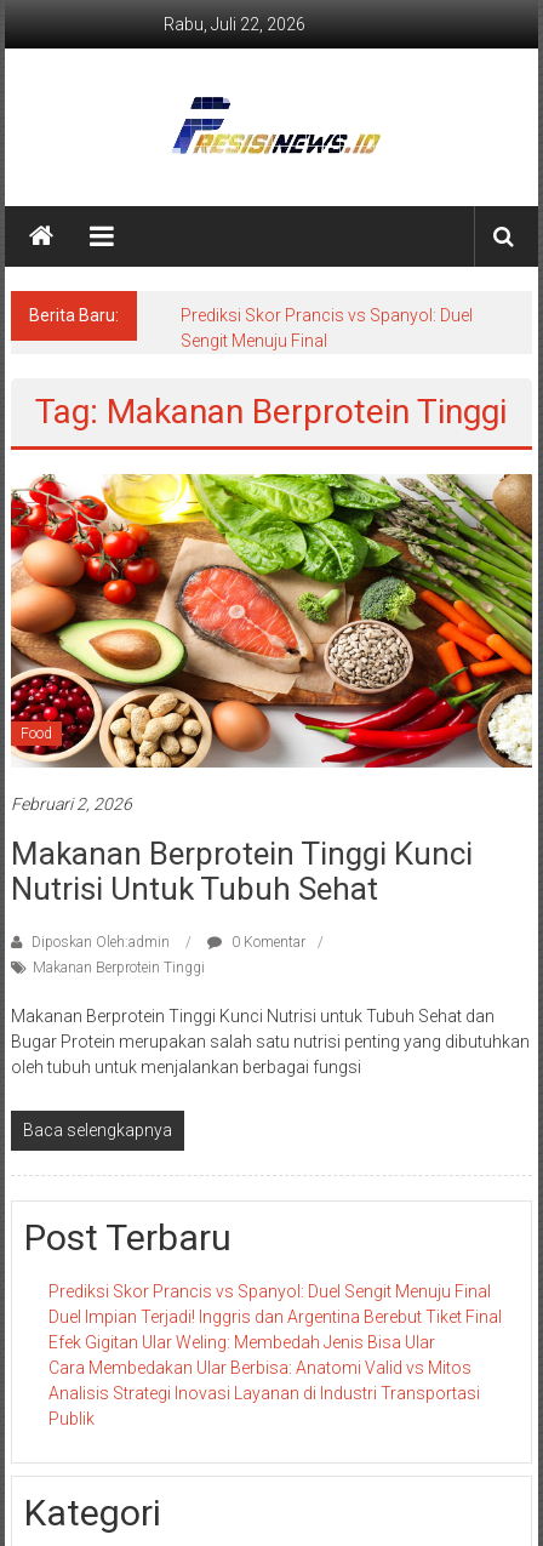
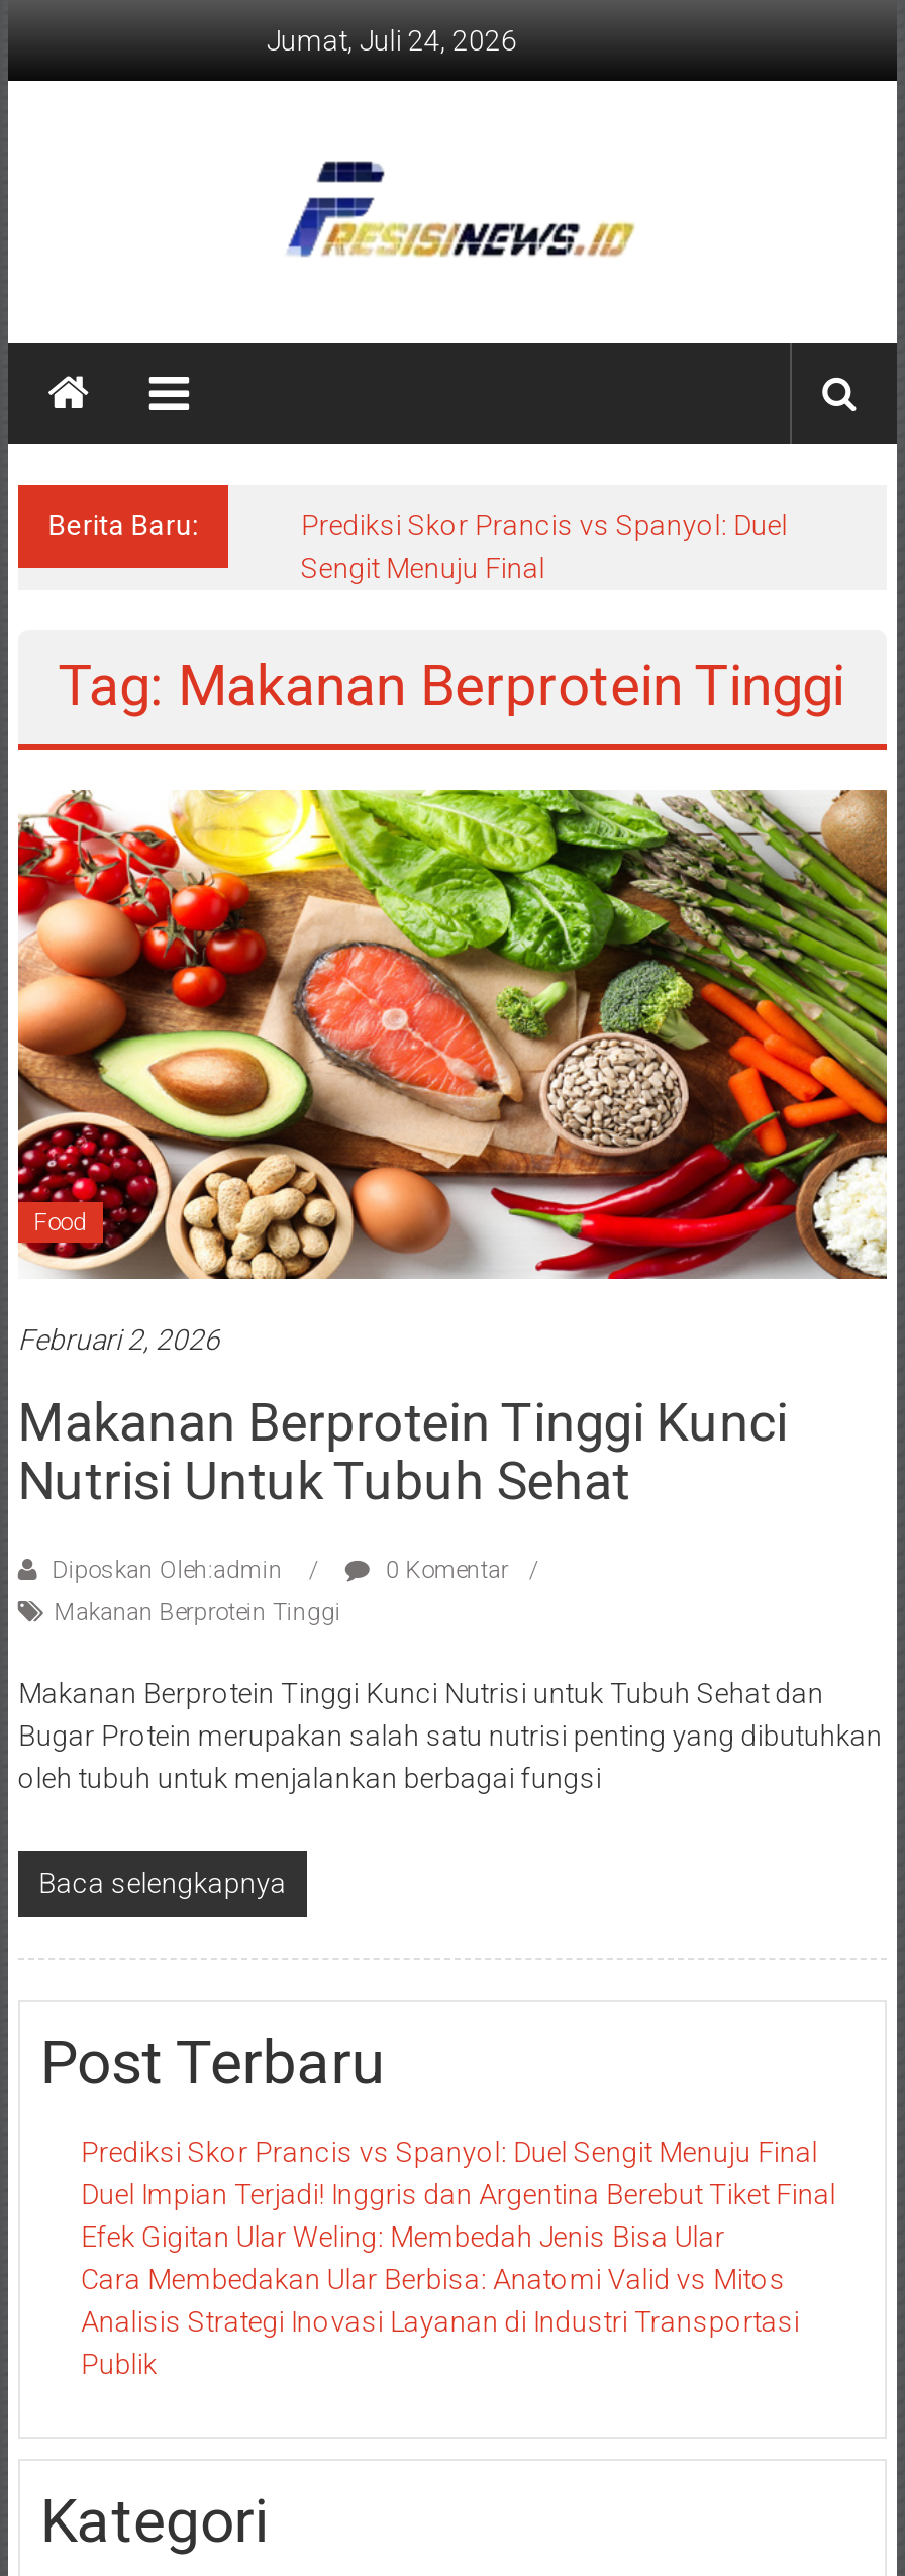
[164,15,306,34] Rabu, Juli 22, 2026 -> [266,24,517,57] Jumat, Juli 24, 2026

